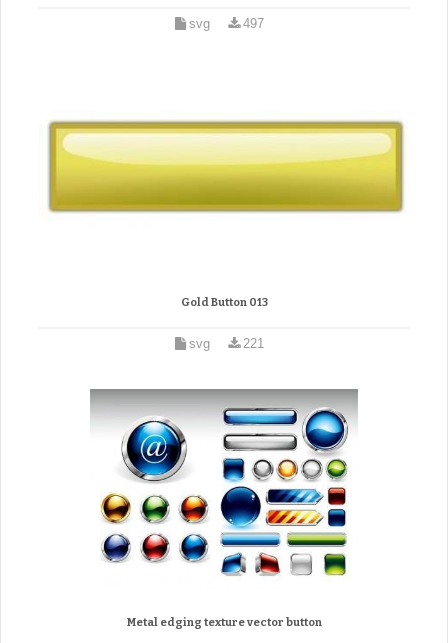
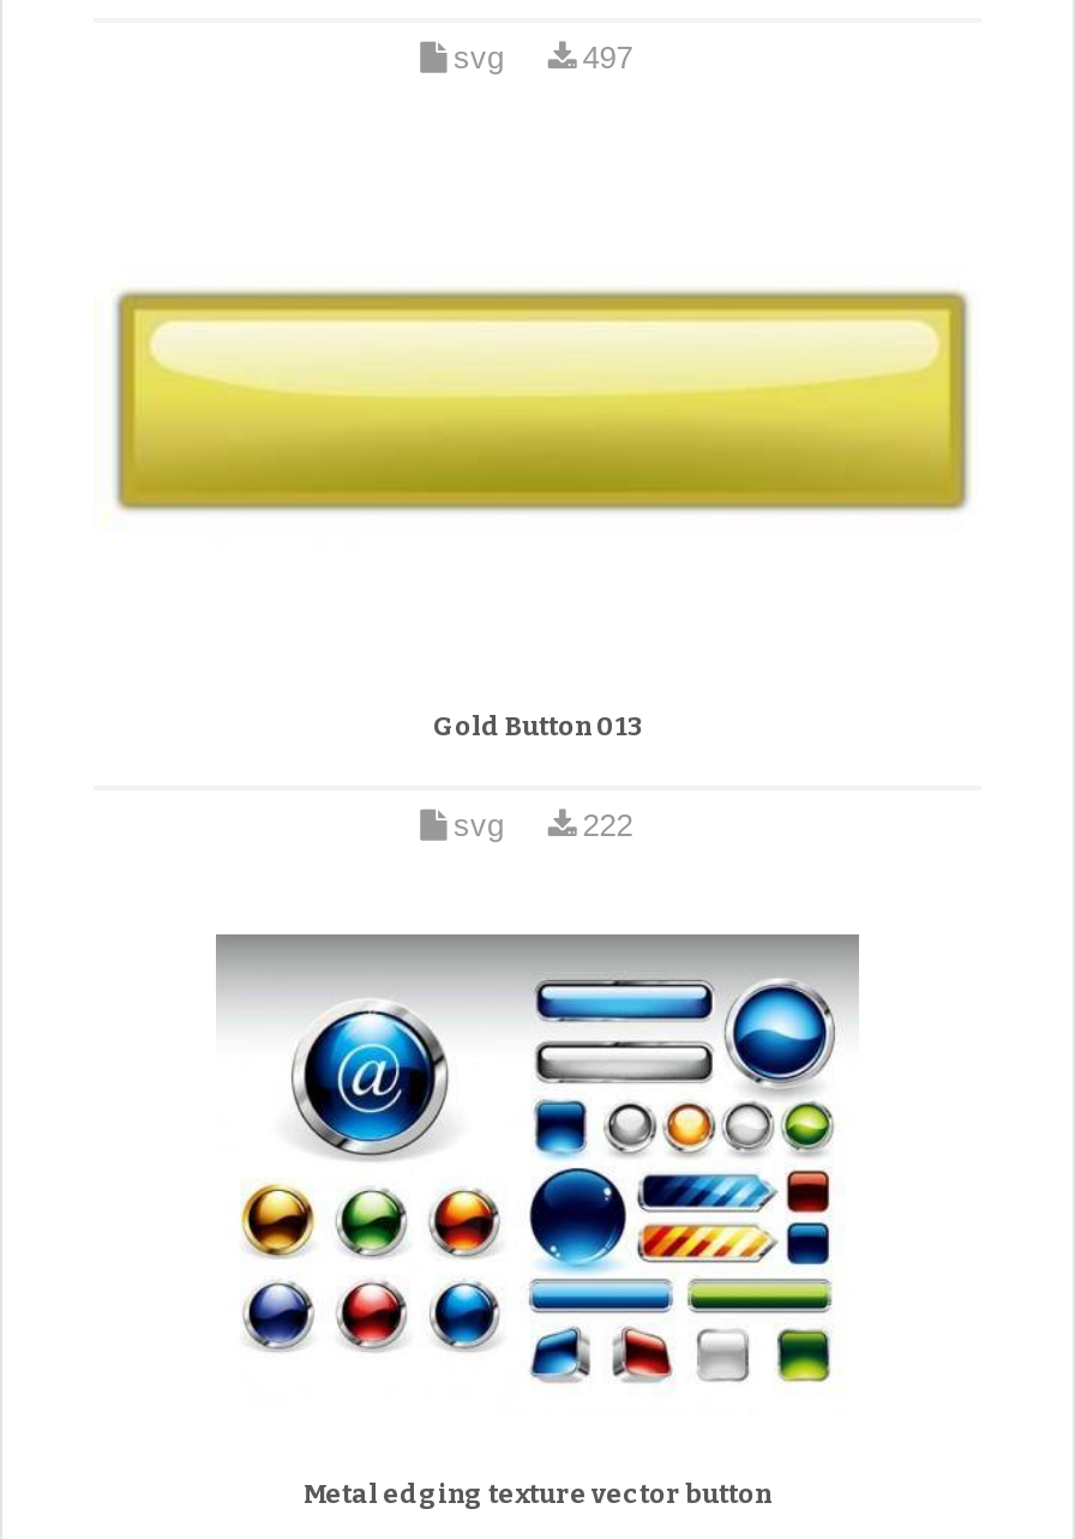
[243,336,264,351] 221 -> [582,808,633,844] 222

